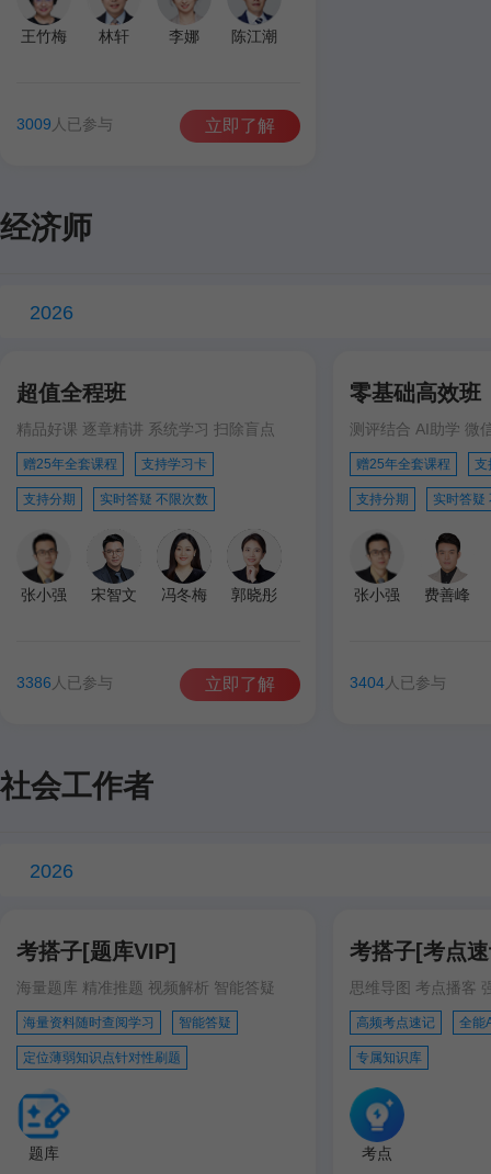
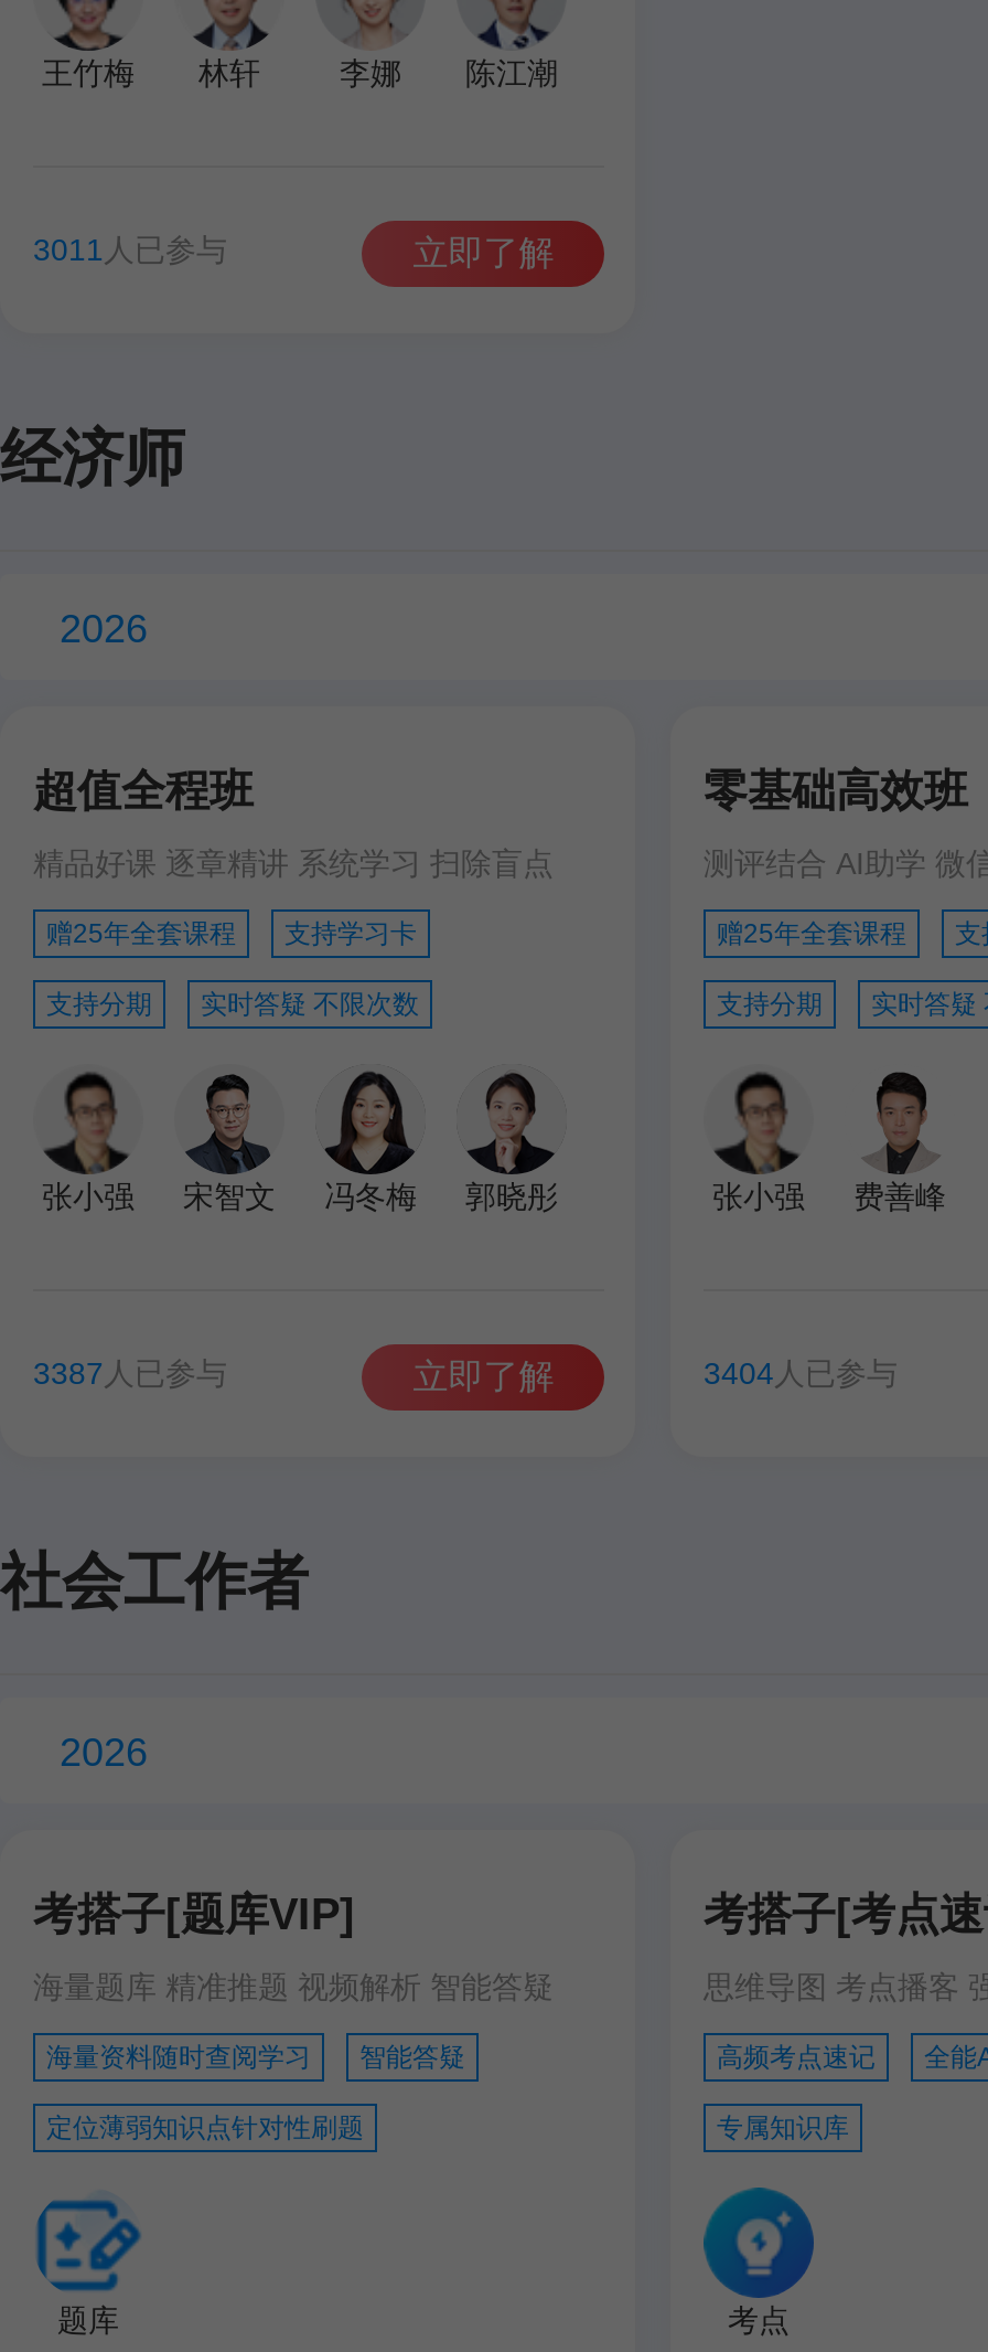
[16,115,113,133] 3009人已参与 -> [33,232,227,267] 3011人已参与
[16,674,113,691] 3386人已参与 -> [33,1355,227,1391] 3387人已参与

